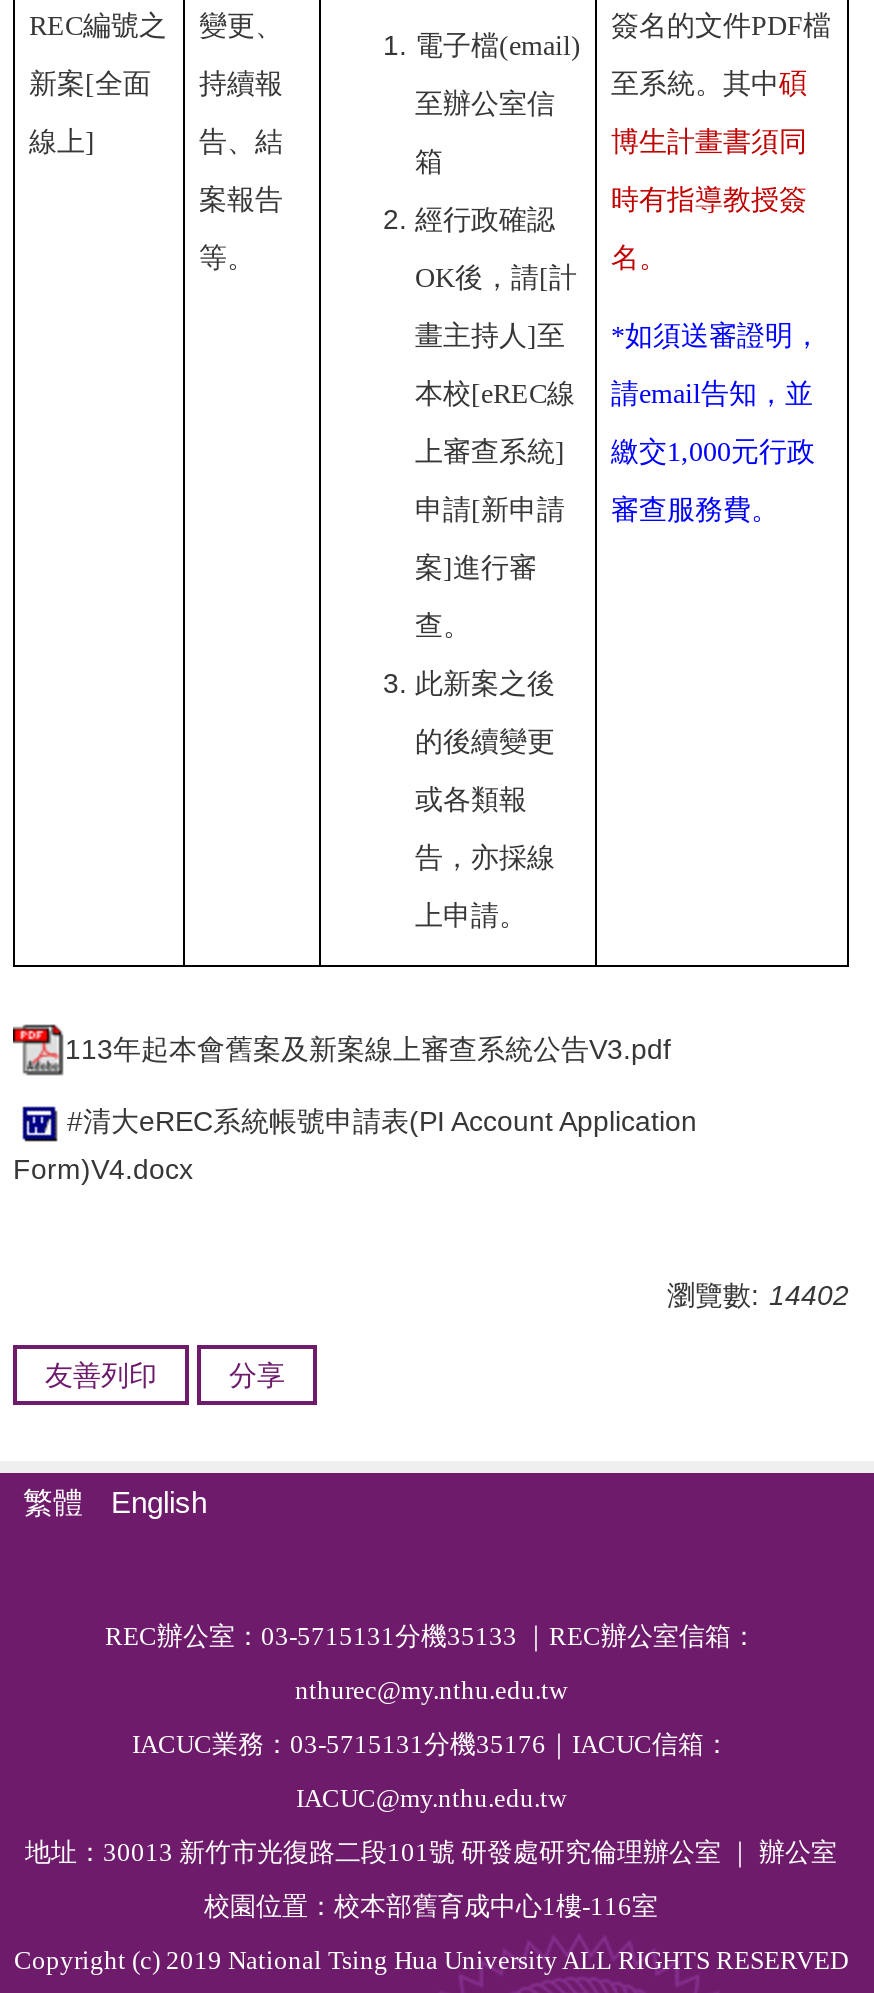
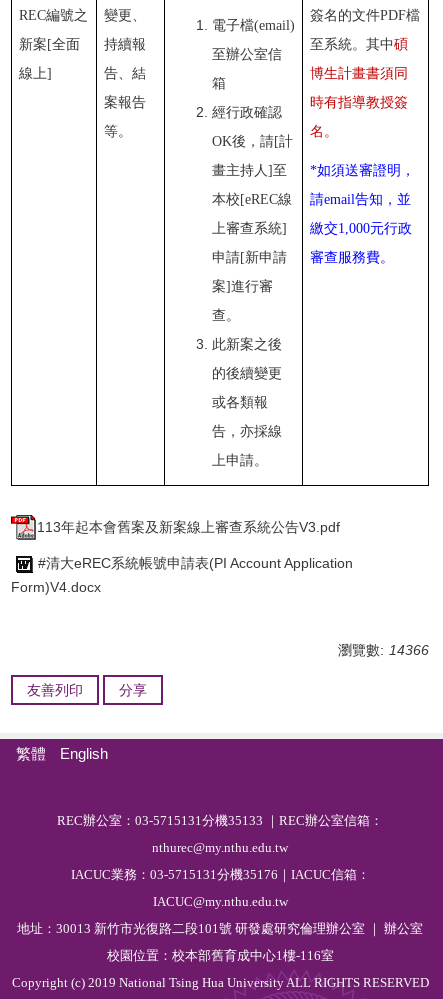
[667,1280,849,1312] 瀏覽數: 14402 -> [338,642,429,658] 瀏覽數: 14366

